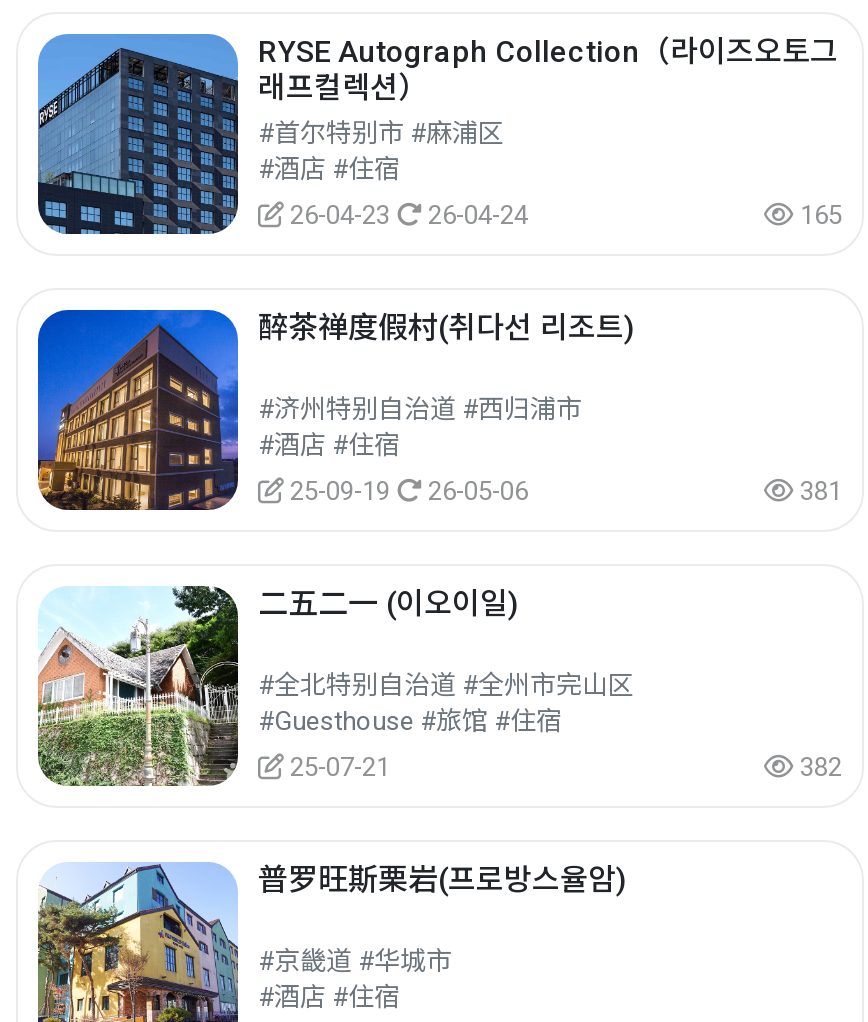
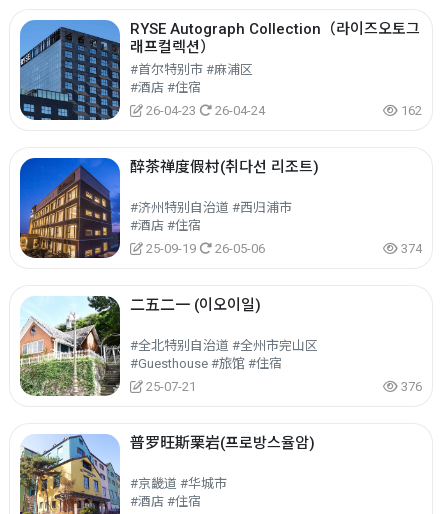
[794,200,842,230] 165 -> [398,103,422,118] 162
[794,476,842,506] 381 -> [398,241,422,256] 374
[794,752,842,782] 382 -> [398,379,422,394] 376

